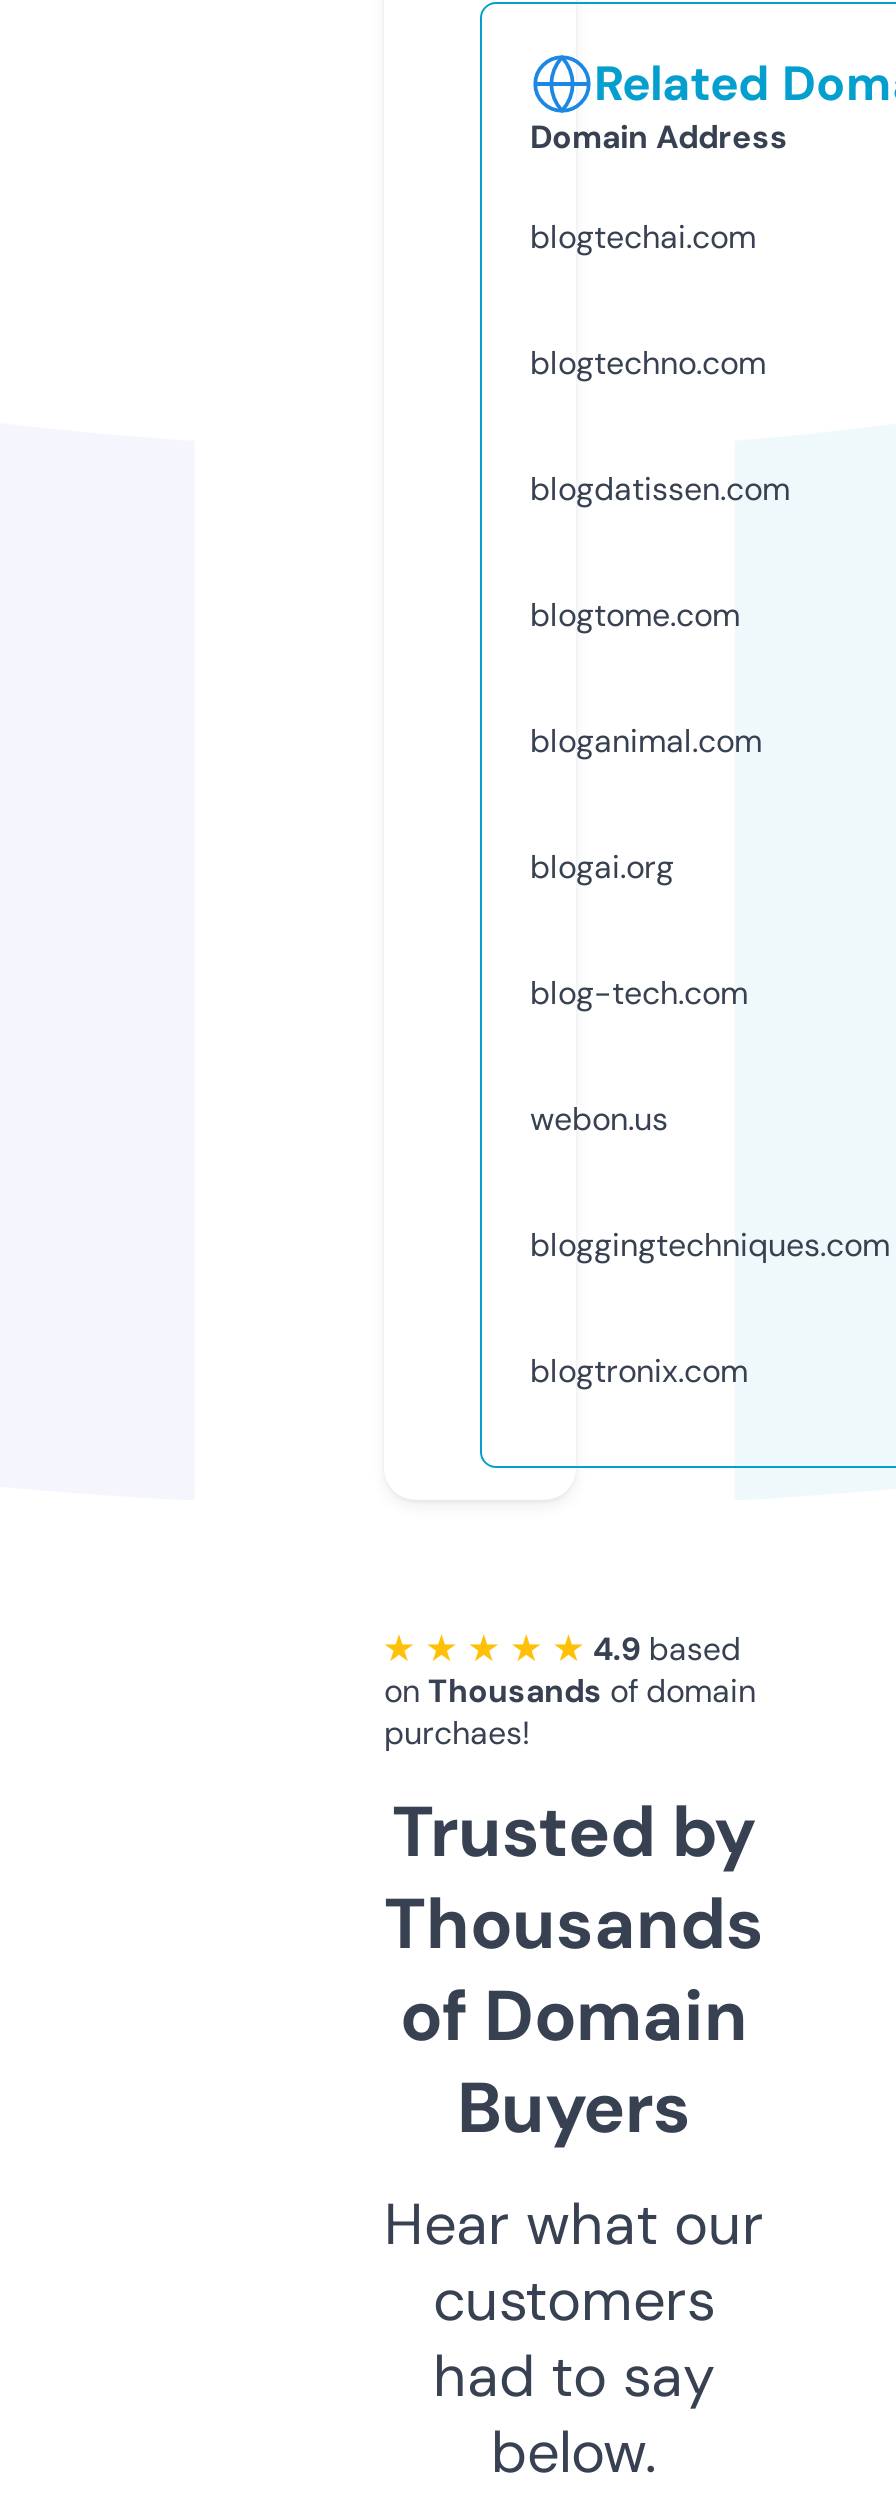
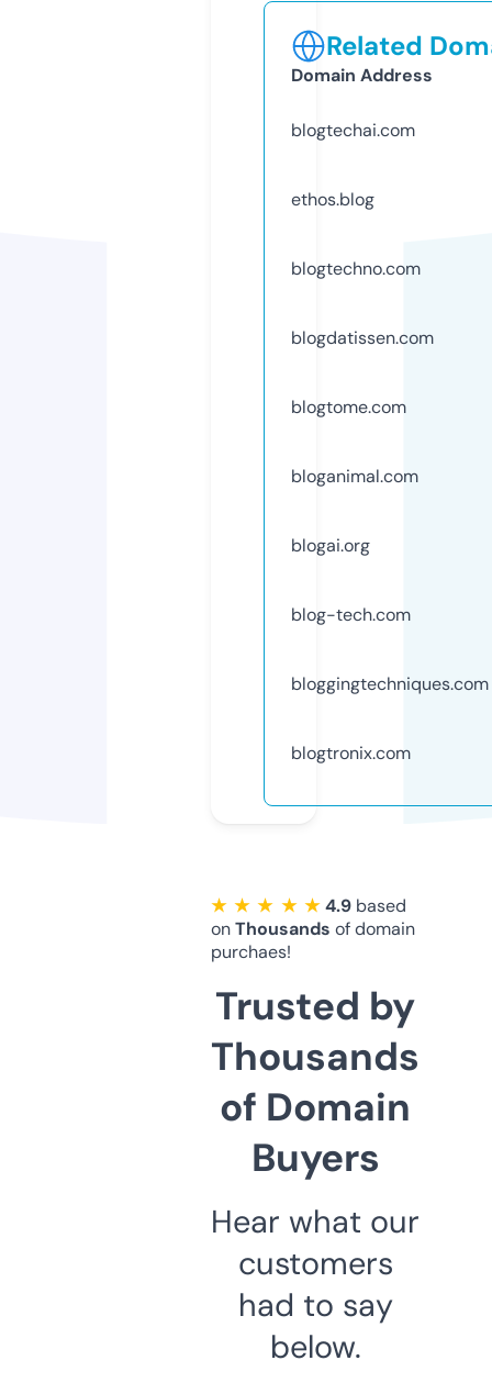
none -> [291,188,374,211] ethos.blog
moved [530,342,790,1014] -> [291,257,434,626]: blogtechno.com | blogdatissen.com | blogtome.com | bloganimal.com | blogai.org | blog-tech.com
[530,1098,668,1140] webon.us -> none

